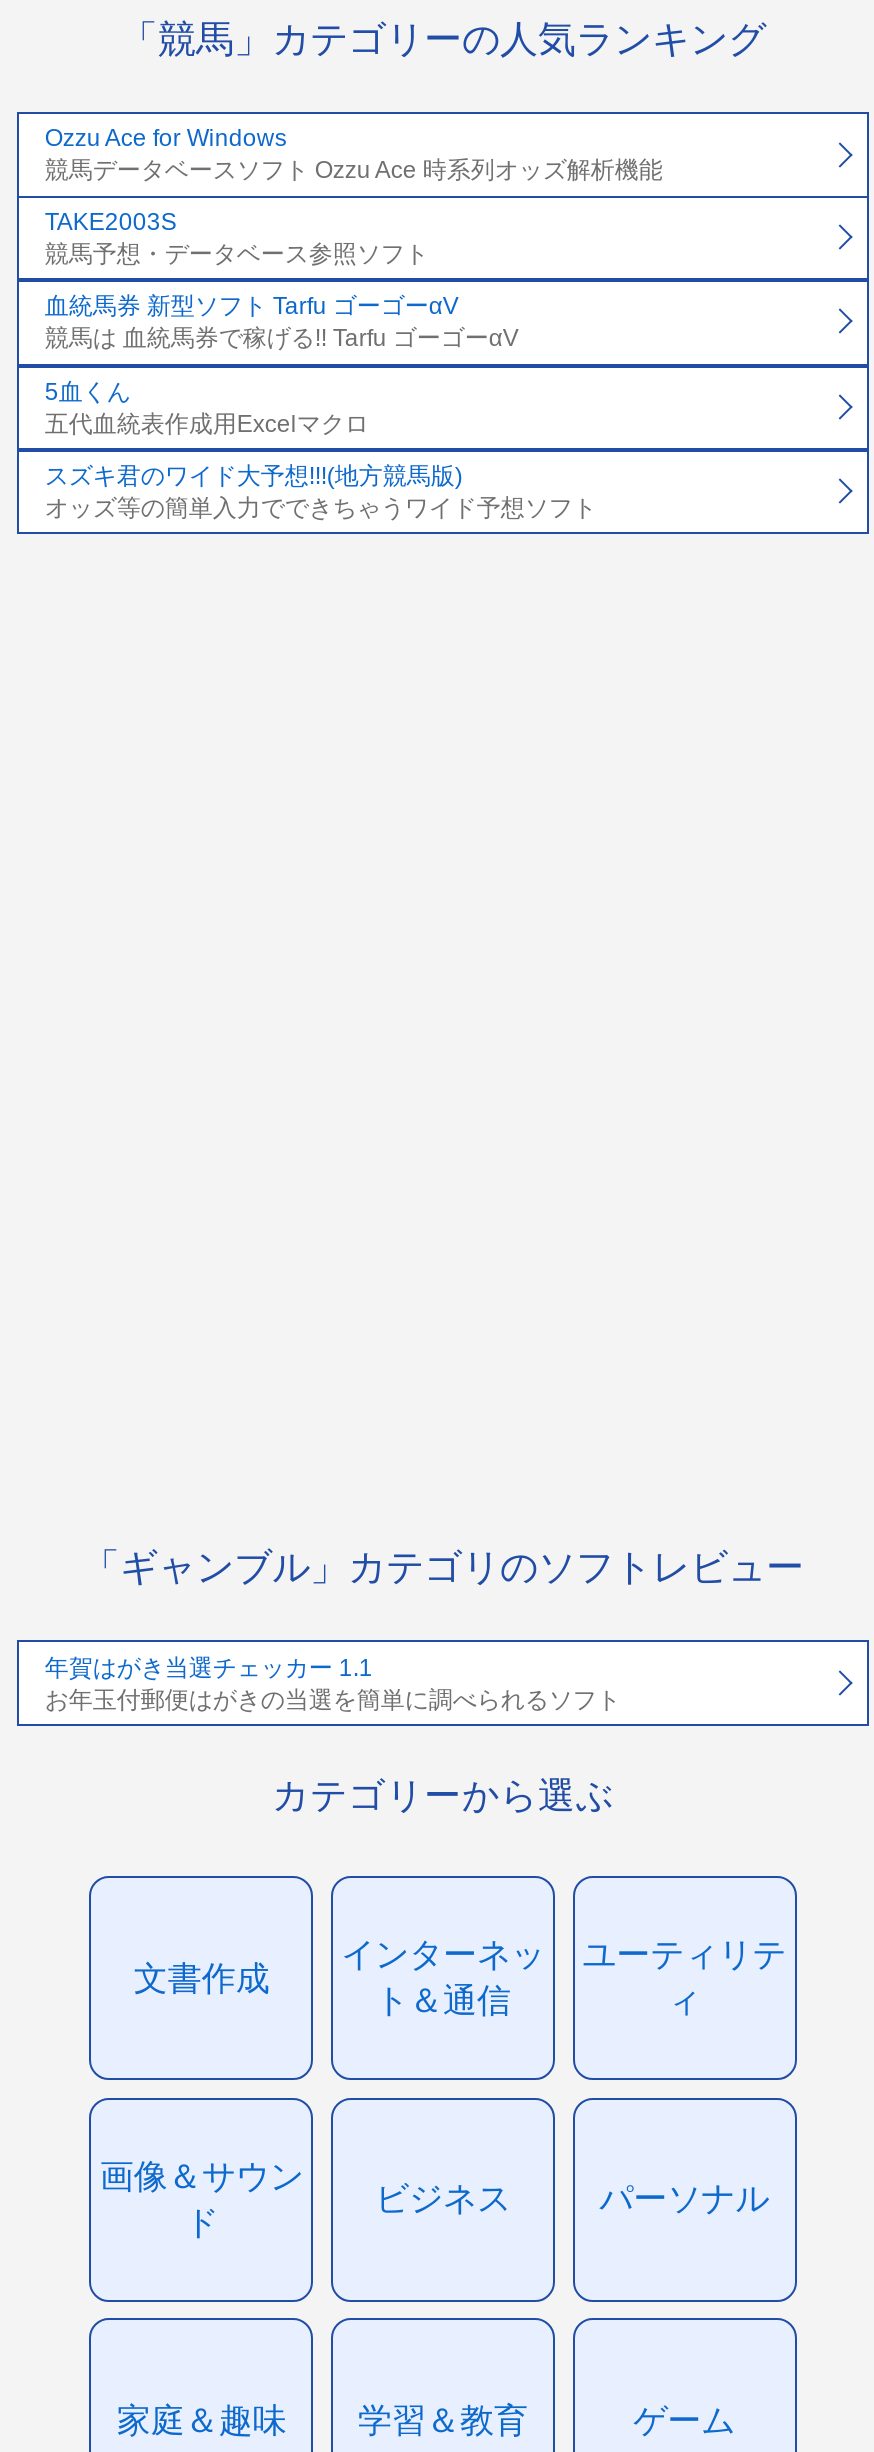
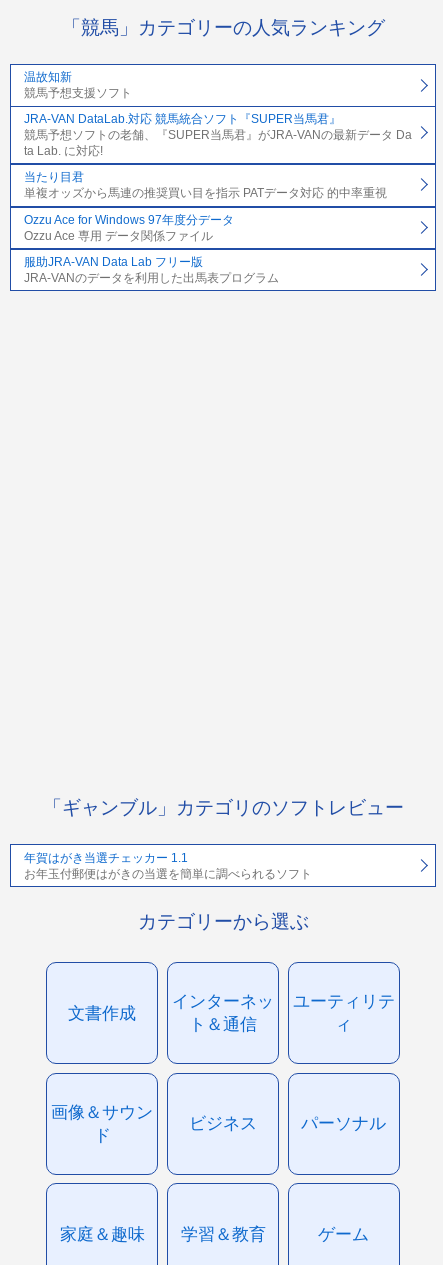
[45,125,663,185] Ozzu Ace for Windows | 競馬データベースソフト Ozzu Ace 時系列オッズ解析機能 -> [24,70,132,100] 温故知新 | 競馬予想支援ソフト
[45,208,429,268] TAKE2003S | 競馬予想・データベース参照ソフト -> [24,112,412,158] JRA-VAN DataLab.対応 競馬統合ソフト『SUPER当馬君』 | 競馬予想ソフトの老舗、『SUPER当馬君』がJRA-VANの最新データ Da | ta Lab. に対応!
[45,293,519,353] 血統馬券 新型ソフト Tarfu ゴーゴーαV | 競馬は 血統馬券で稼げる!! Tarfu ゴーゴーαV -> [24,170,387,200] 当たり目君 | 単複オッズから馬連の推奨買い目を指示 PATデータ対応 的中率重視
[45,378,369,438] 5血くん | 五代血統表作成用Excelマクロ -> [24,213,234,243] Ozzu Ace for Windows 97年度分データ | Ozzu Ace 専用 データ関係ファイル
[45,462,597,522] スズキ君のワイド大予想!!!(地方競馬版) | オッズ等の簡単入力でできちゃうワイド予想ソフト -> [24,255,279,285] 服助JRA-VAN Data Lab フリー版 | JRA-VANのデータを利用した出馬表プログラム

